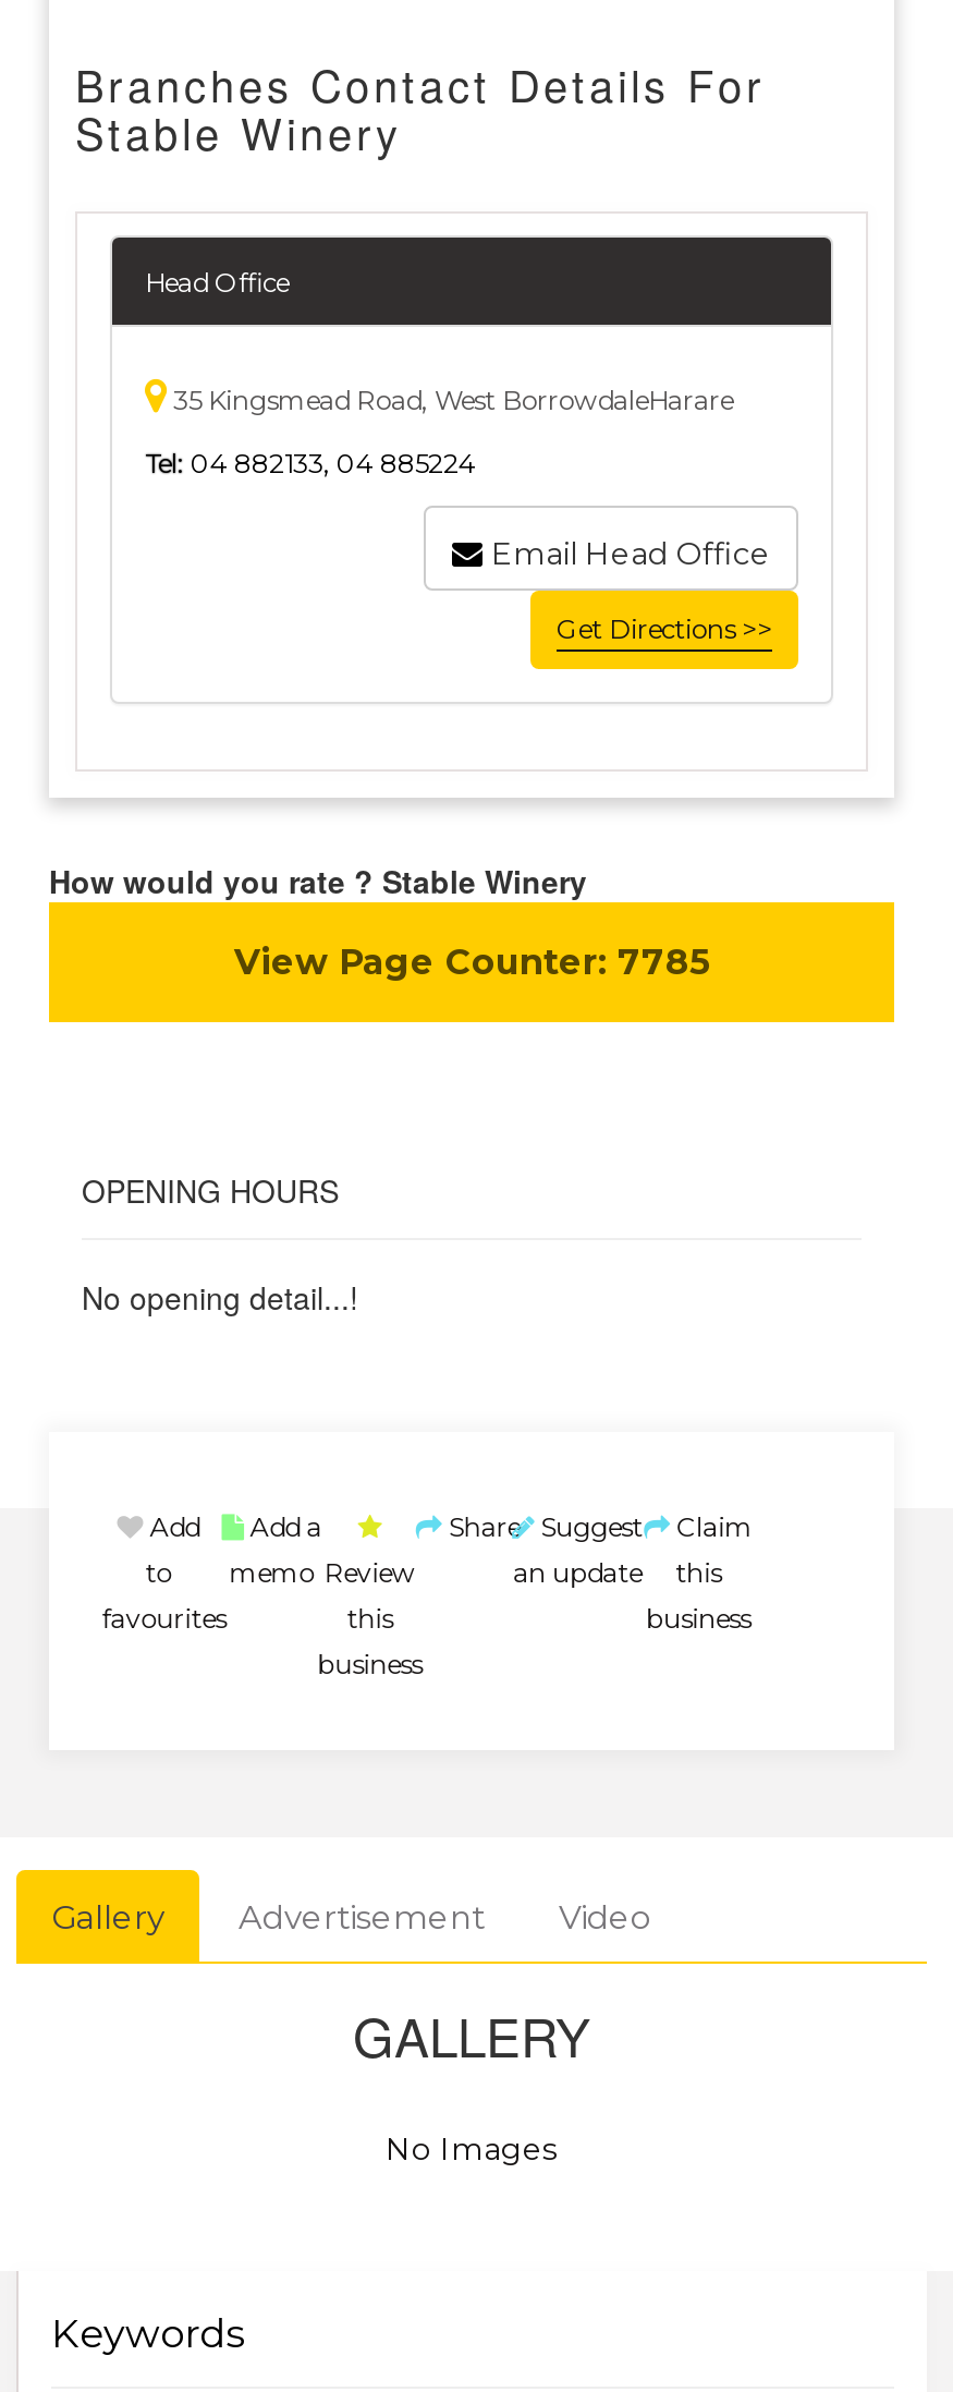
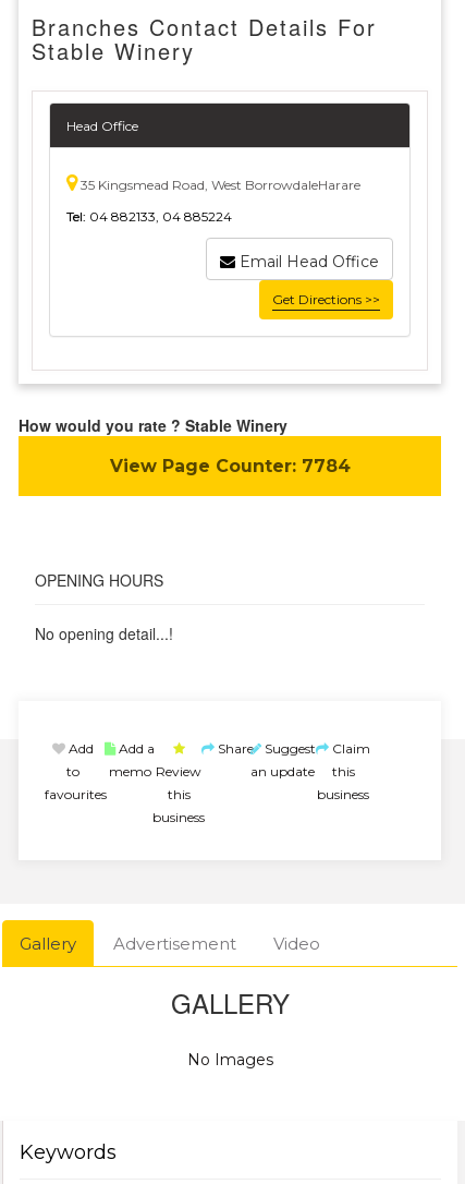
[234,942,709,983] View Page Counter: 7785 -> [109,456,350,476] View Page Counter: 7784

